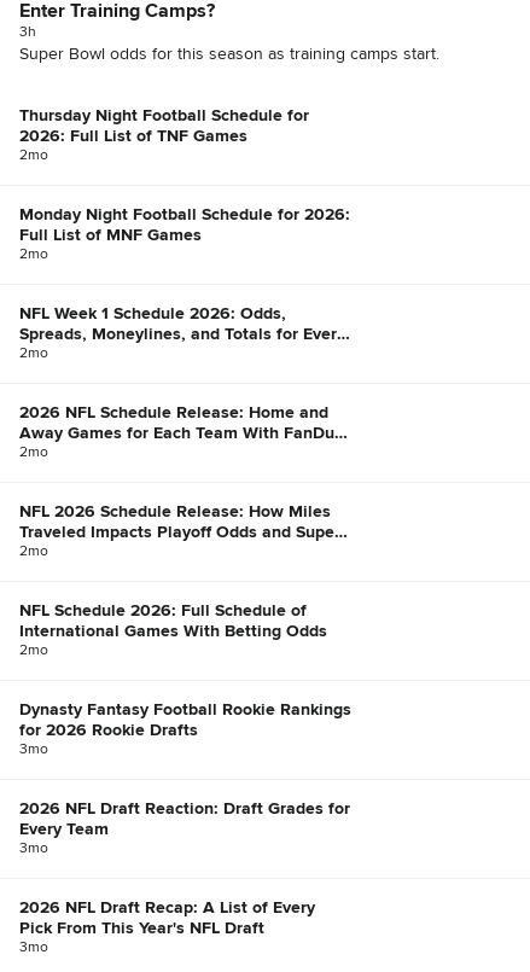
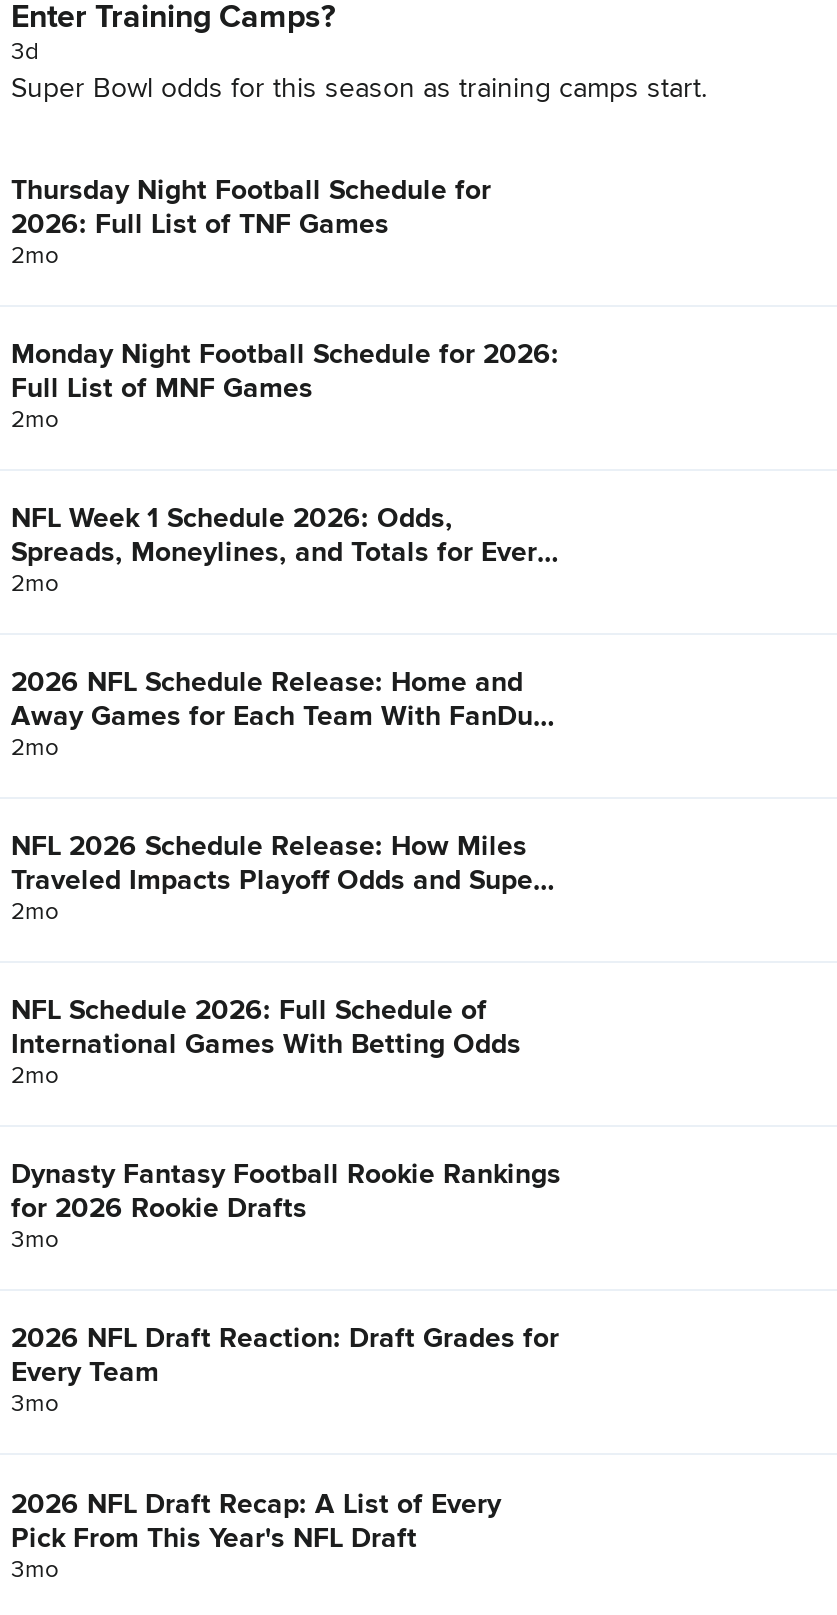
[19,25,36,40] 3h -> [11,42,39,66] 3d

